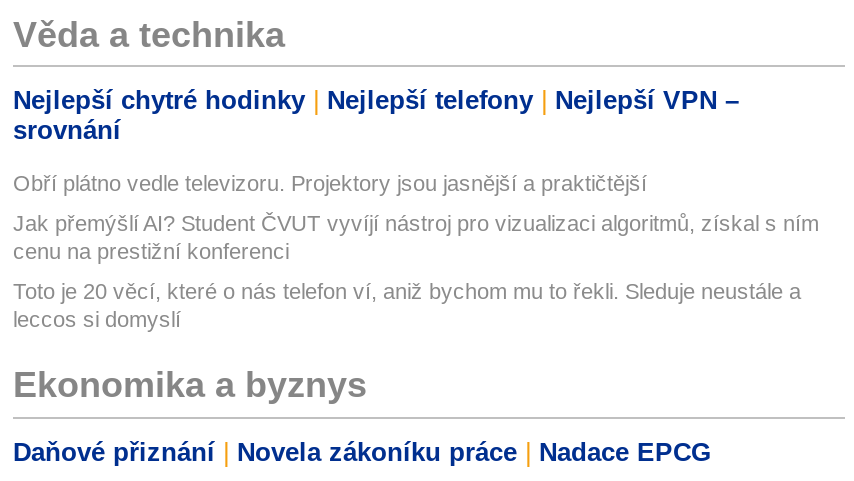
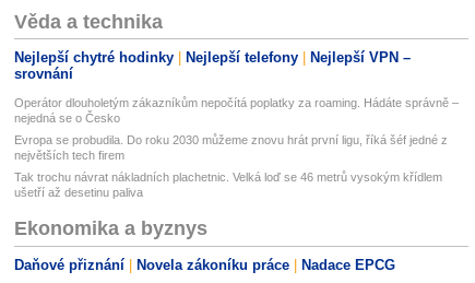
[13,172,647,196] Obří plátno vedle televizoru. Projektory jsou jasnější a praktičtější -> [14,97,459,125] Operátor dlouholetým zákazníkům nepočítá poplatky za roaming. Hádáte správně – | nejedná se o Česko
[13,212,819,264] Jak přemýšlí AI? Student ČVUT vyvíjí nástroj pro vizualizaci algoritmů, získal s ním | cenu na prestižní konferenci -> [14,134,448,162] Evropa se probudila. Do roku 2030 můžeme znovu hrát první ligu, říká šéf jedné z | největších tech firem
[13,280,801,332] Toto je 20 věcí, které o nás telefon ví, aniž bychom mu to řekli. Sleduje neustále a | leccos si domyslí -> [14,171,442,199] Tak trochu návrat nákladních plachetnic. Velká loď se 46 metrů vysokým křídlem | ušetří až desetinu paliva

